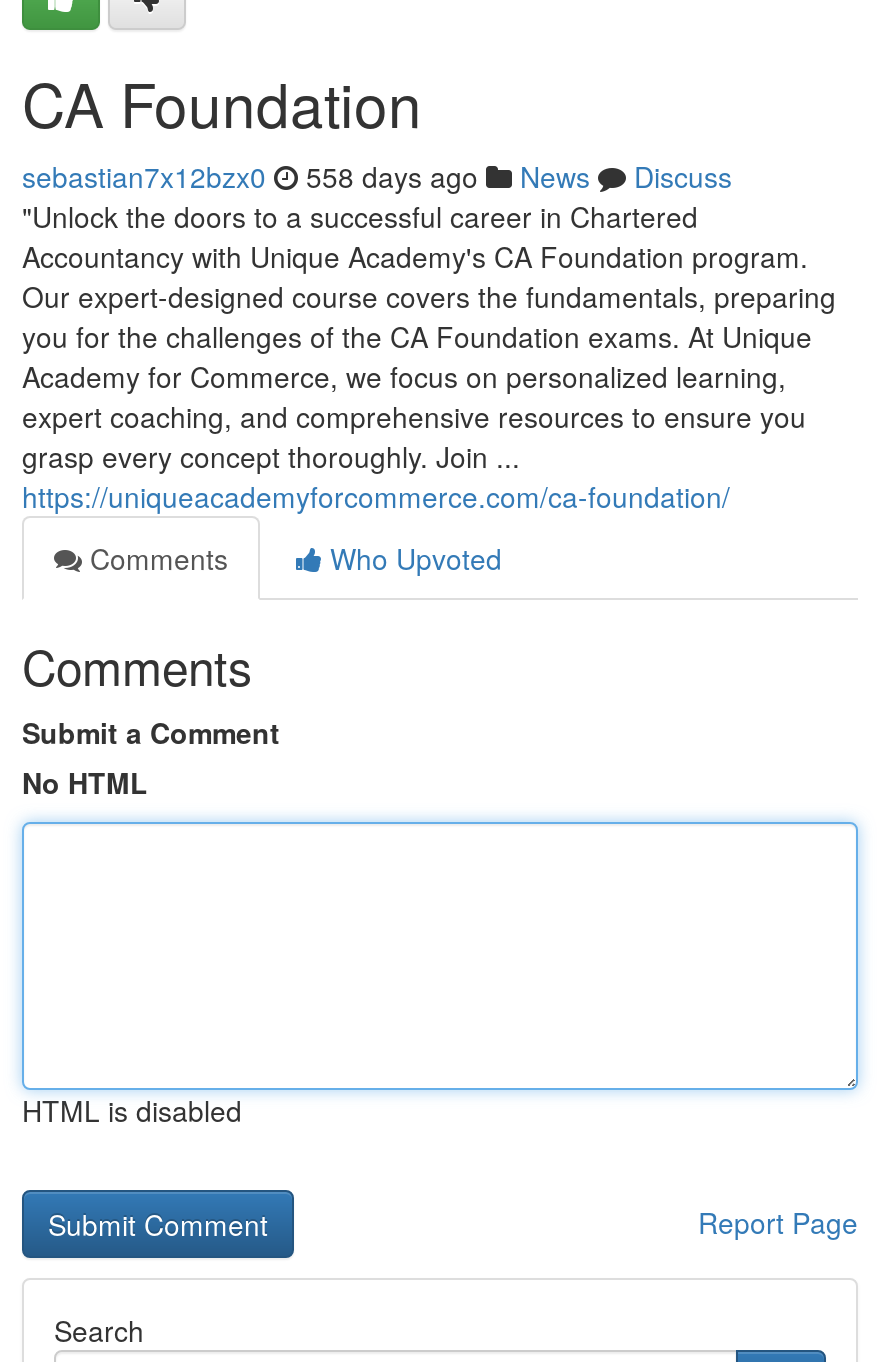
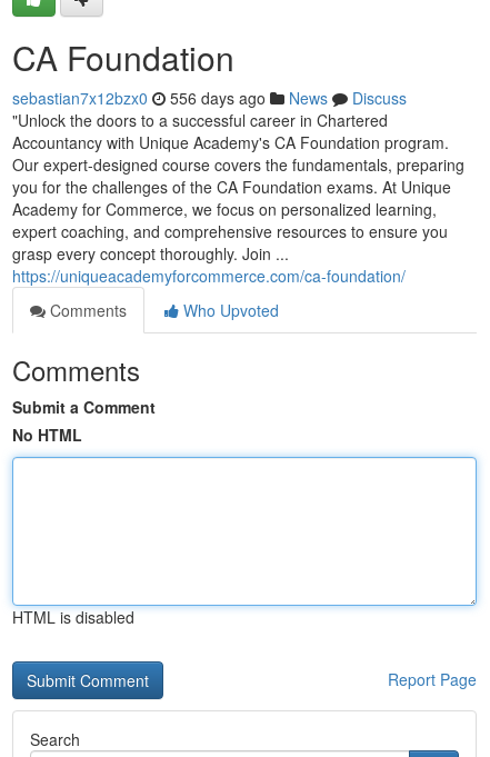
[22,156,732,196] sebastian7x12bzx0 558 days ago News Discuss -> [12,87,407,109] sebastian7x12bzx0 556 days ago News Discuss

